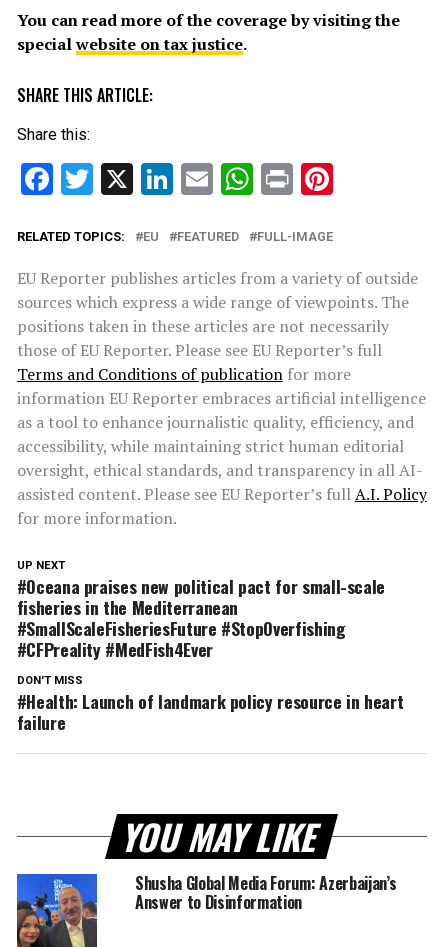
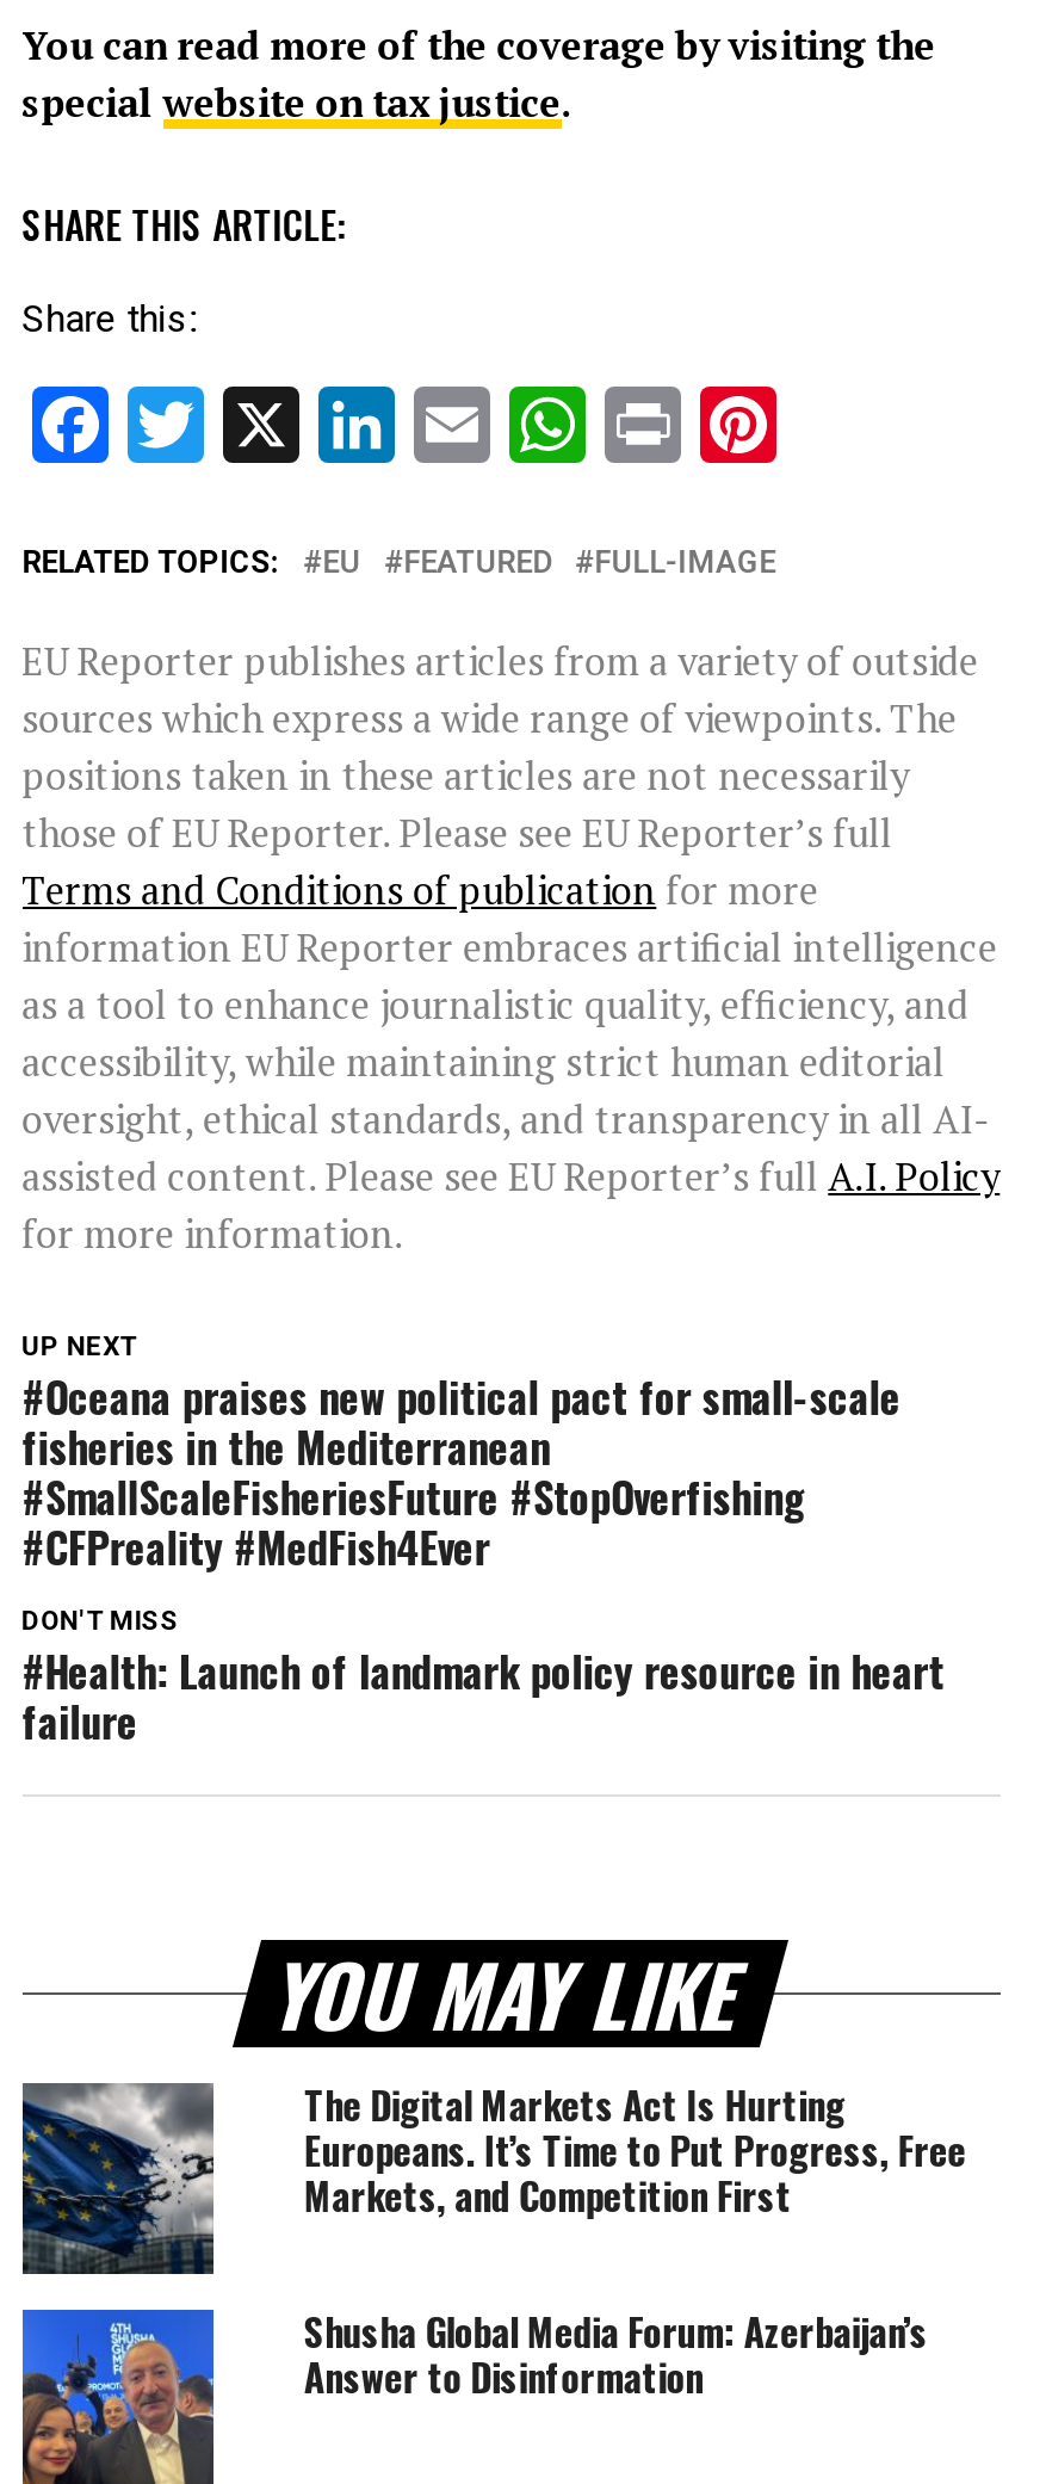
none -> [20,2076,966,2276] [image] | The Digital Markets Act Is Hurting | Europeans. It’s Time to Put Progress, Free | Markets, and Competition First

